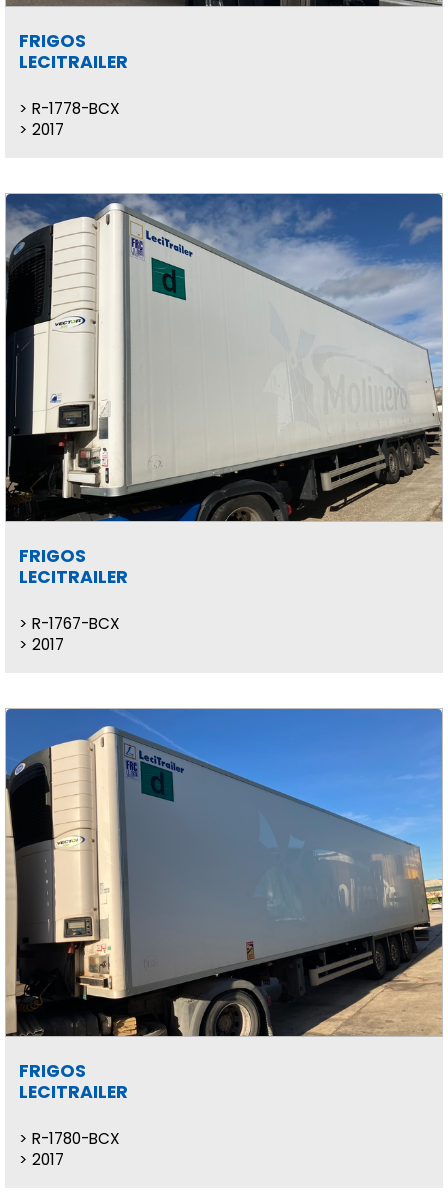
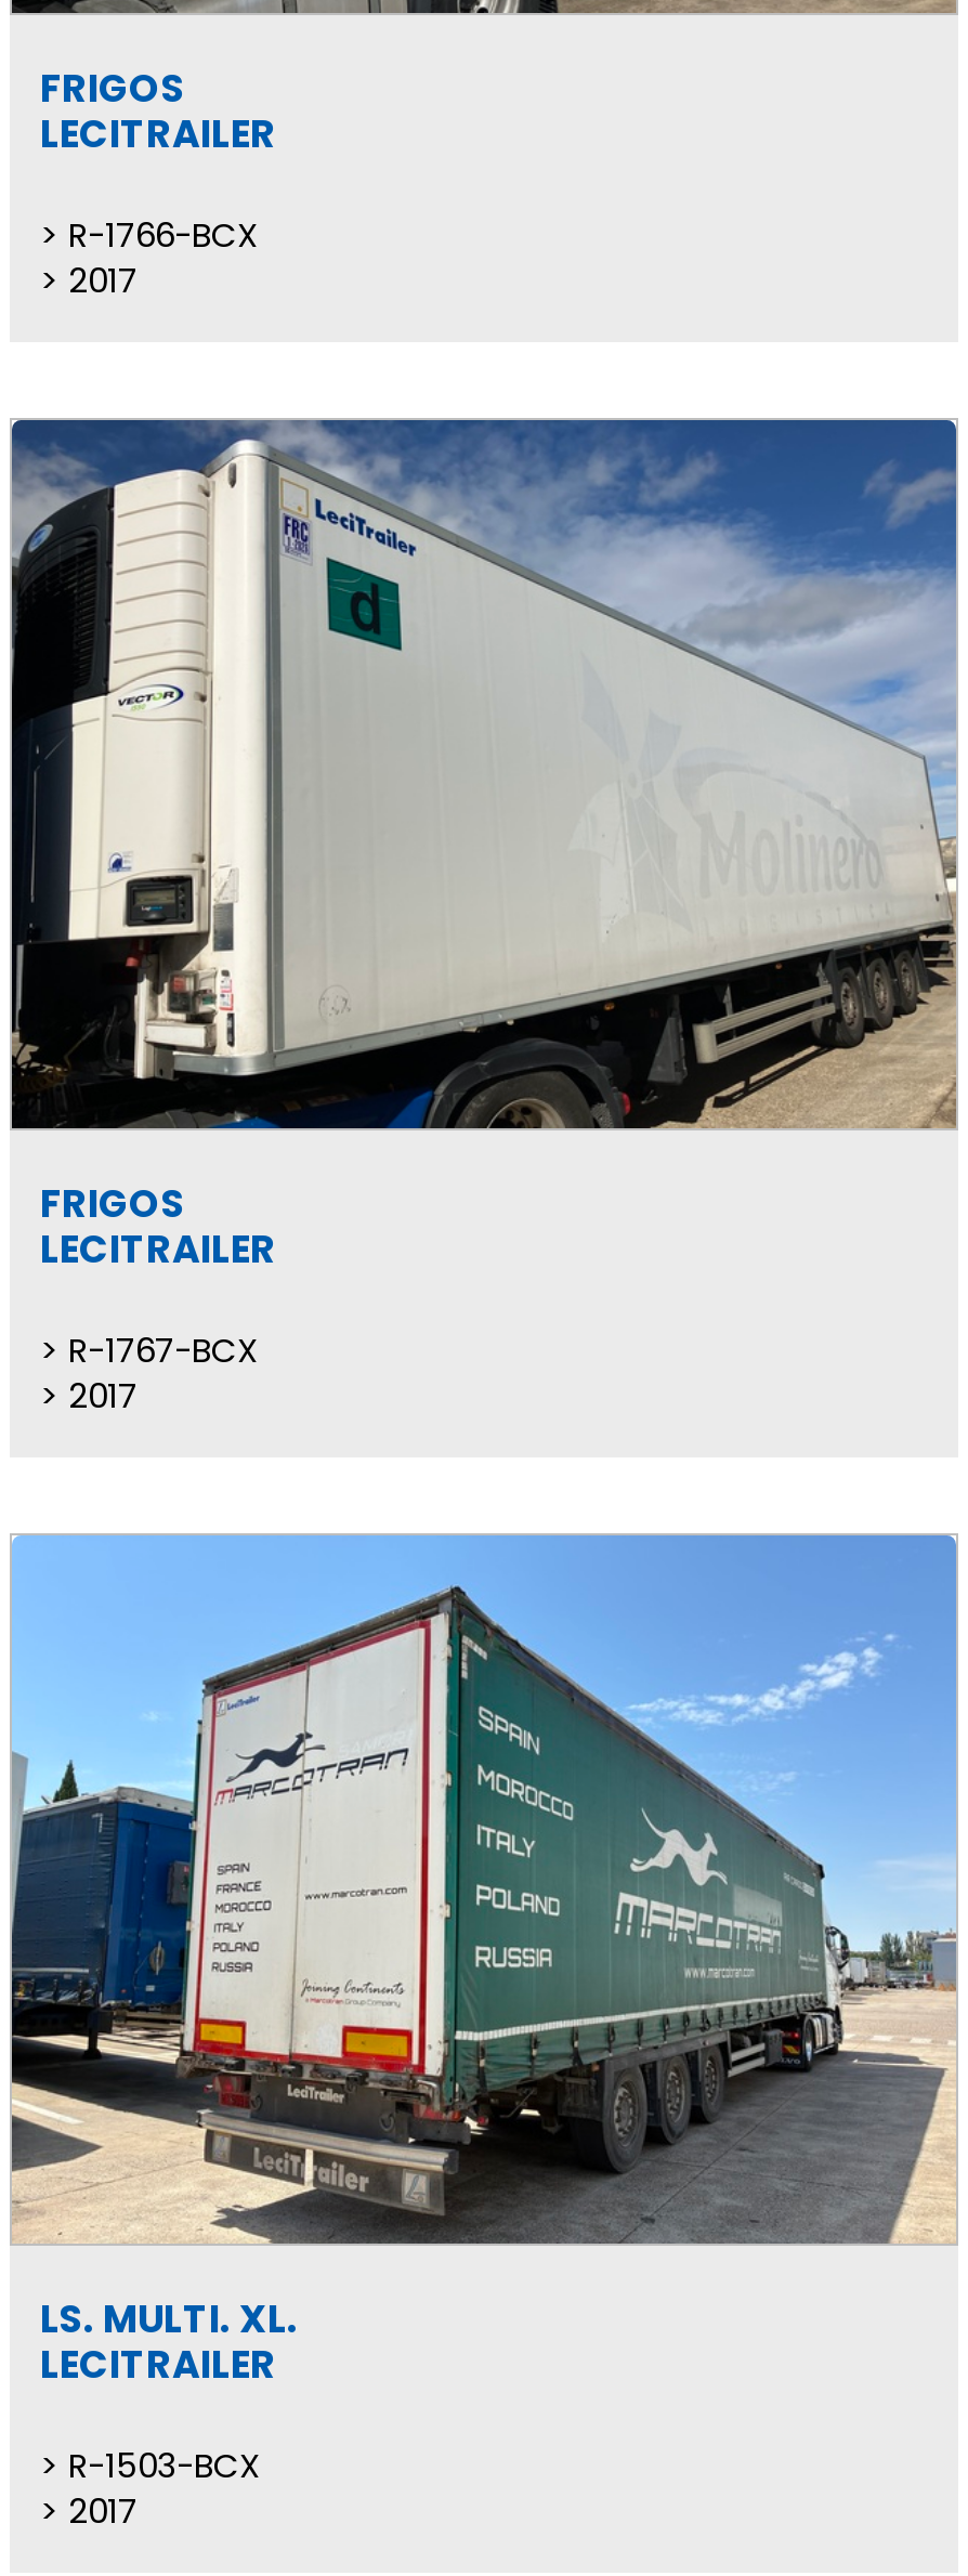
[32,98,120,119] R-1778-BCX -> [68,212,259,258] R-1766-BCX
[5,709,443,1083] [image] | FRIGOS -> [10,1535,958,2346] [image] | LS. MULTI. XL.
[32,1128,120,1149] R-1780-BCX -> [68,2443,261,2489] R-1503-BCX

